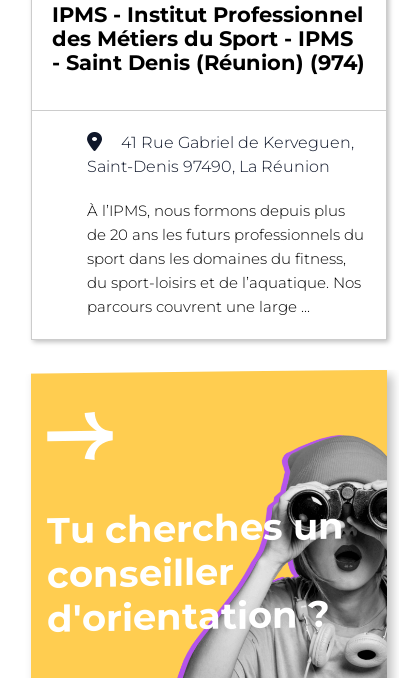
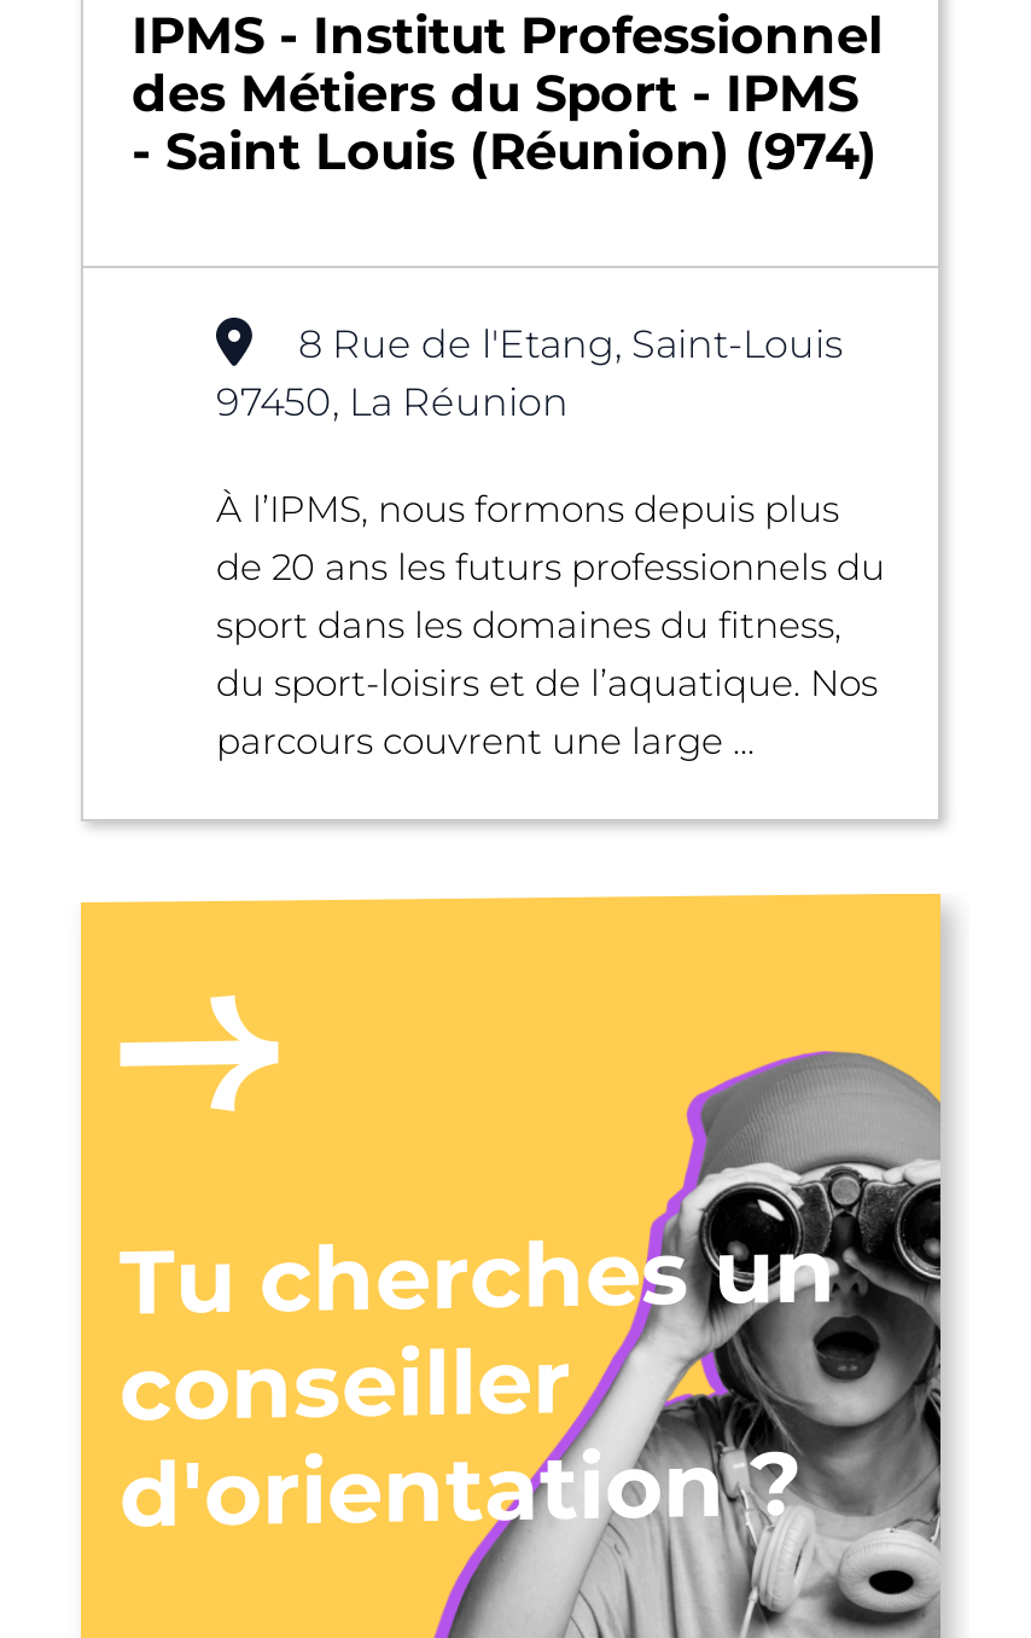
[52,50,365,75] - Saint Denis (Réunion) (974) -> [132,120,878,180] - Saint Louis (Réunion) (974)
[87,133,354,176] 41 Rue Gabriel de Kerveguen, | Saint-Denis 97490, La Réunion -> [216,321,844,424] 8 Rue de l'Etang, Saint-Louis | 97450, La Réunion

